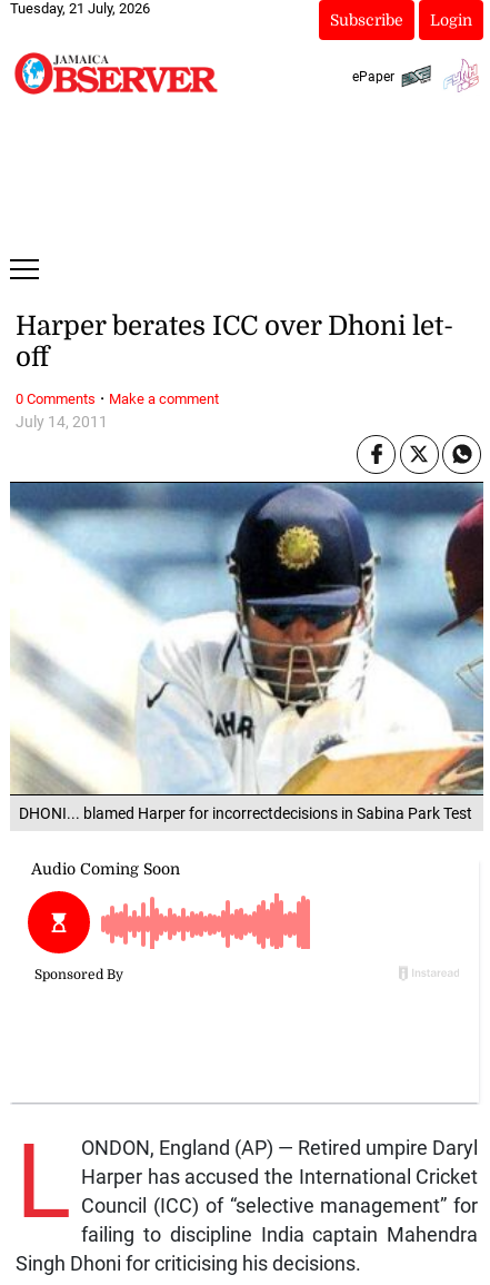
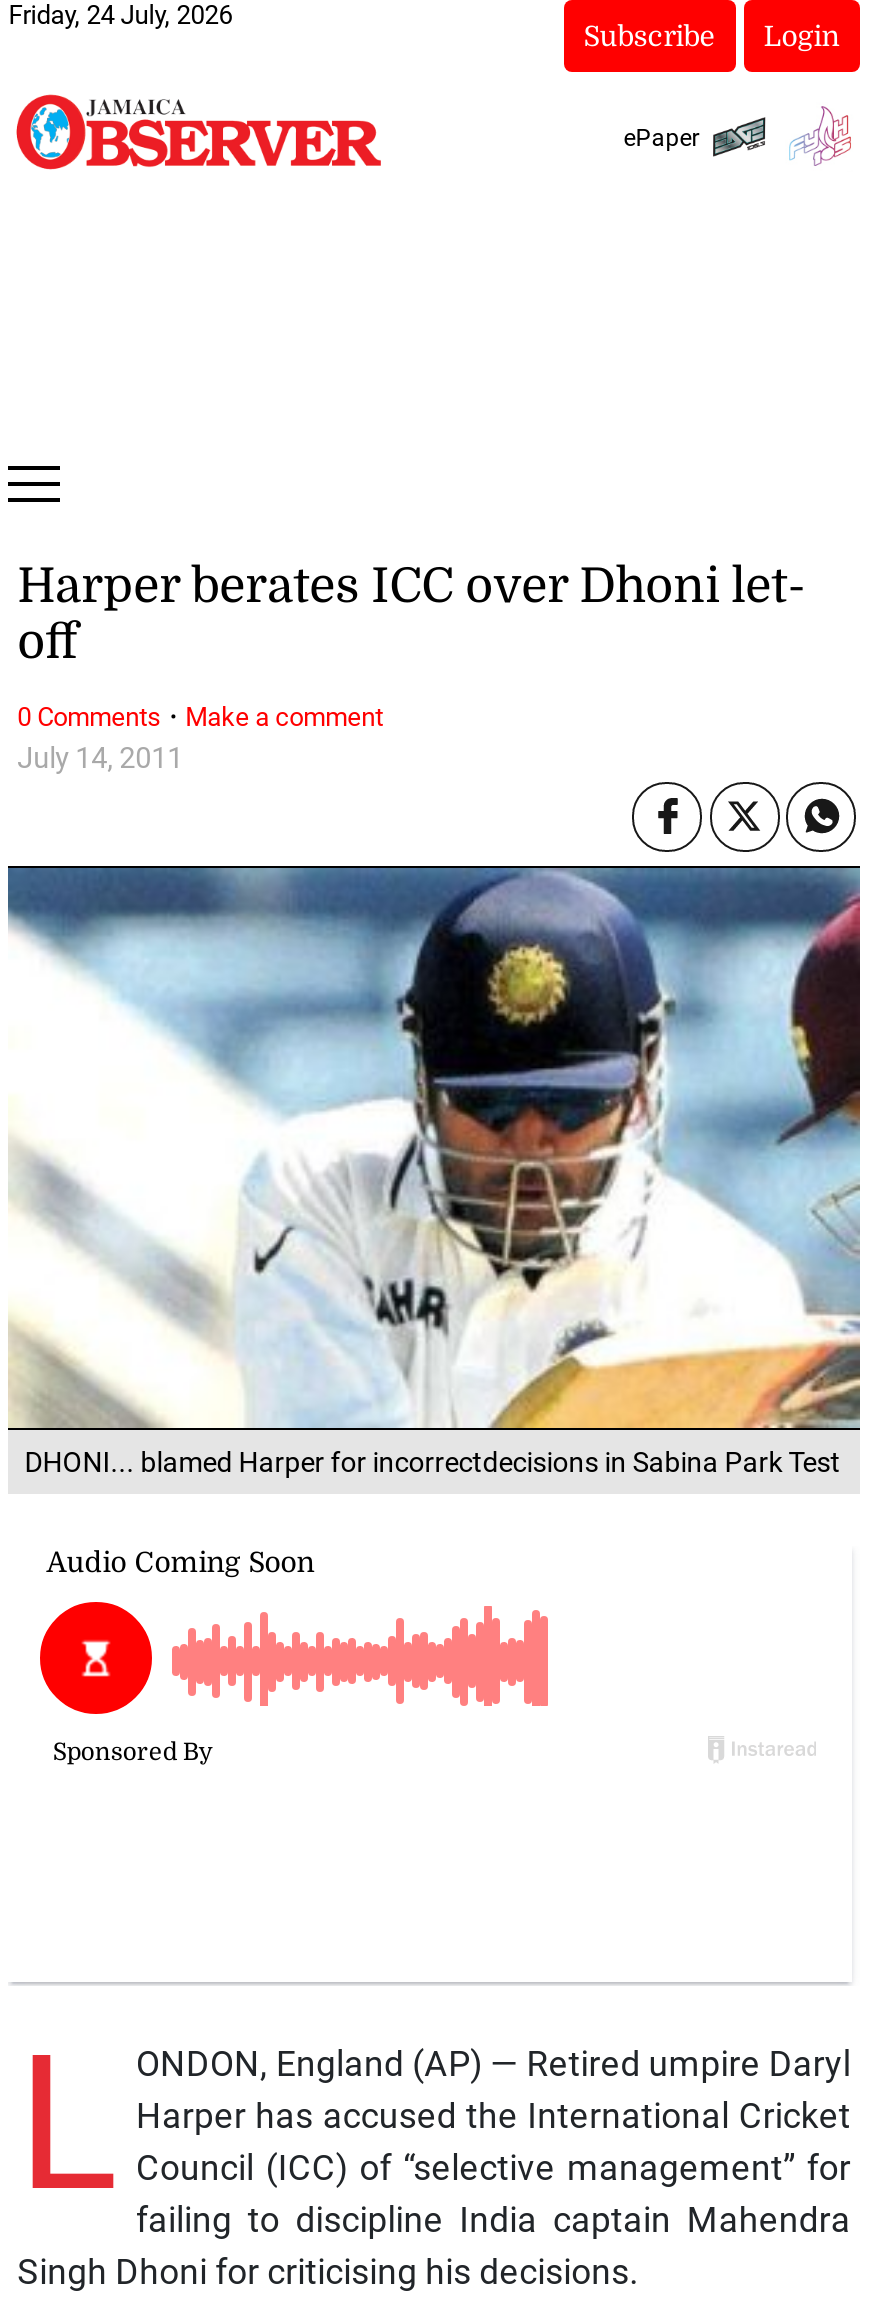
[10,0,150,17] Tuesday, 21 July, 2026 -> [8,0,232,30] Friday, 24 July, 2026

